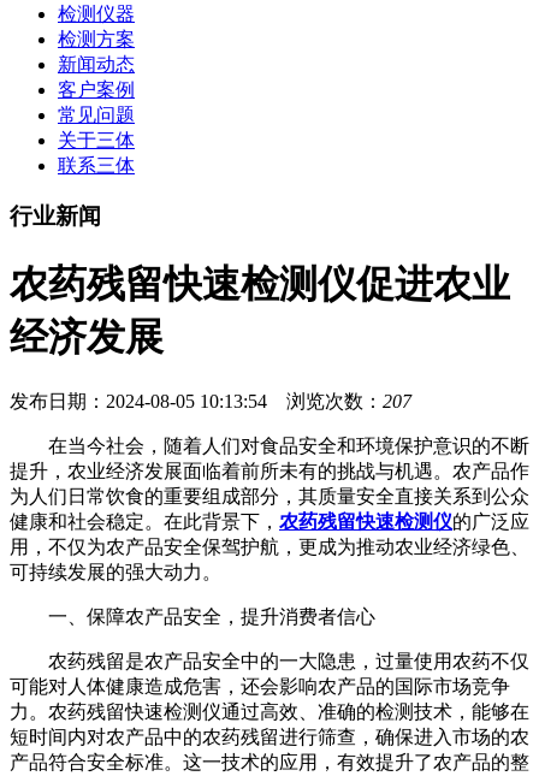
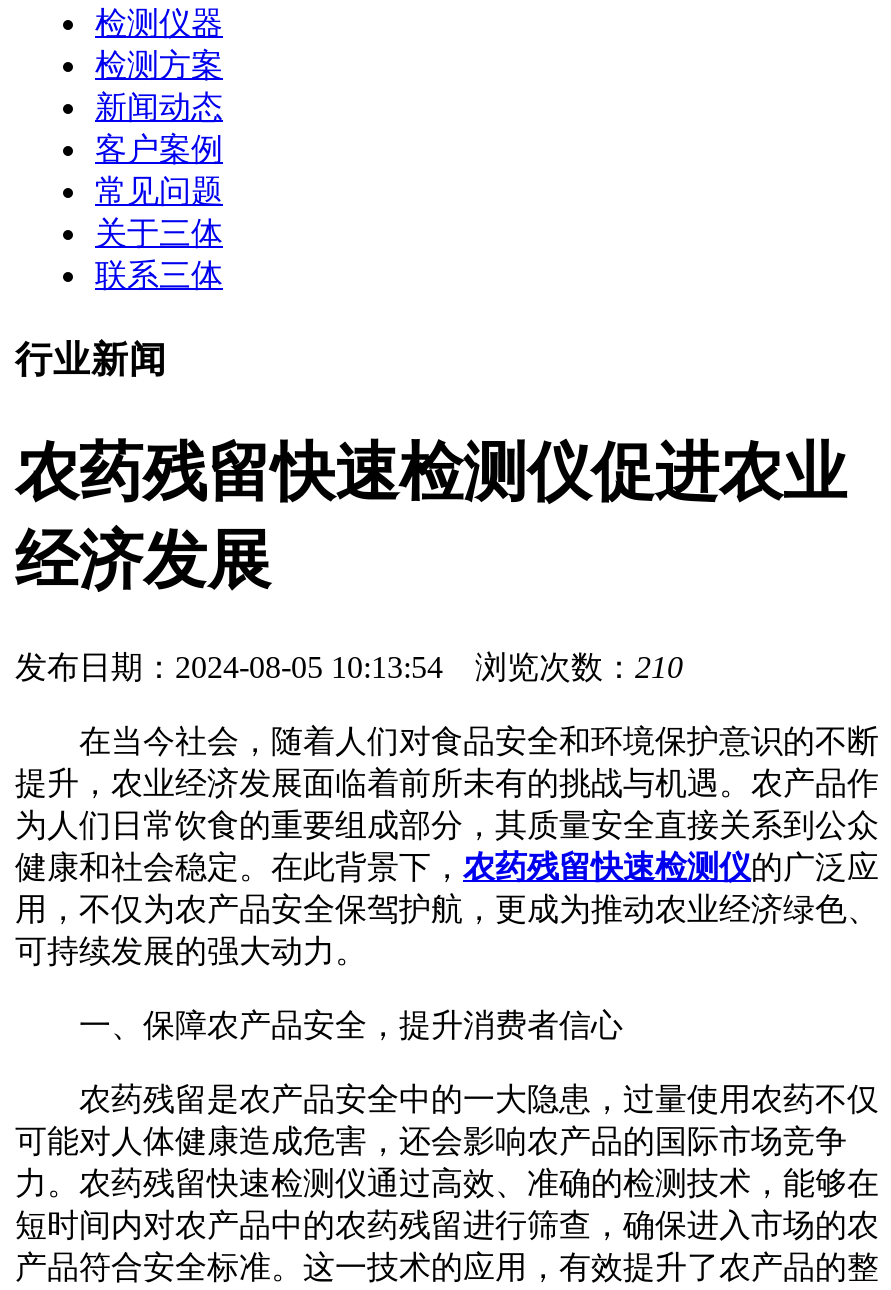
[10,391,411,412] 发布日期：2024-08-05 10:13:54 浏览次数：207 -> [15,650,683,684] 发布日期：2024-08-05 10:13:54 浏览次数：210

